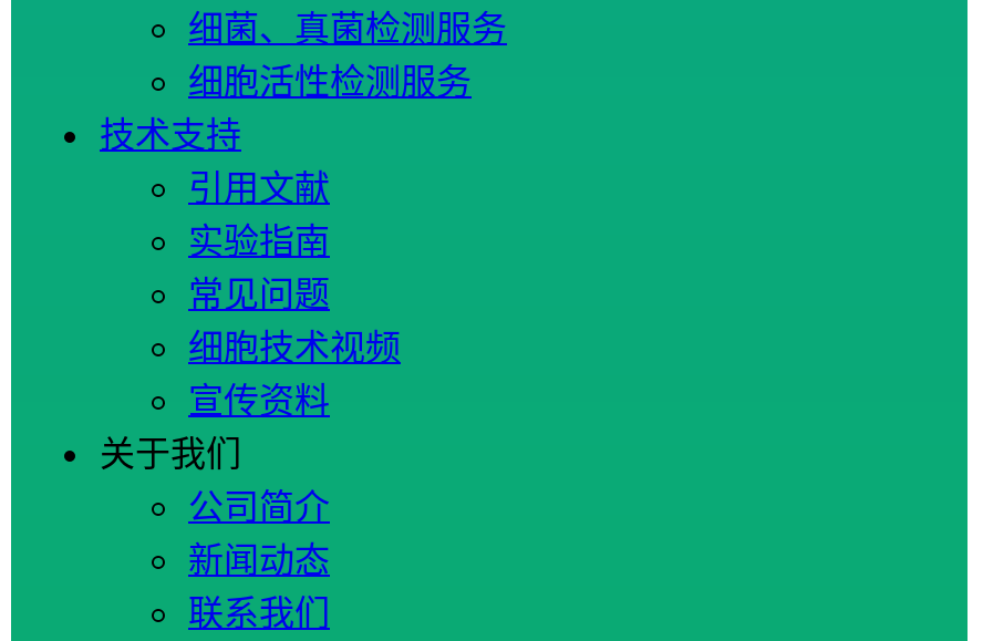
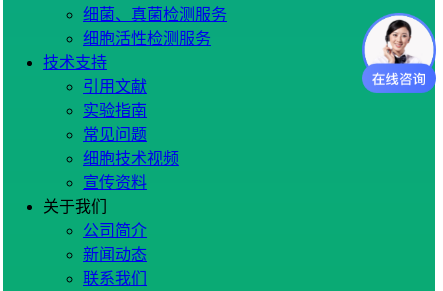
none -> [361,12,437,94] [image]

